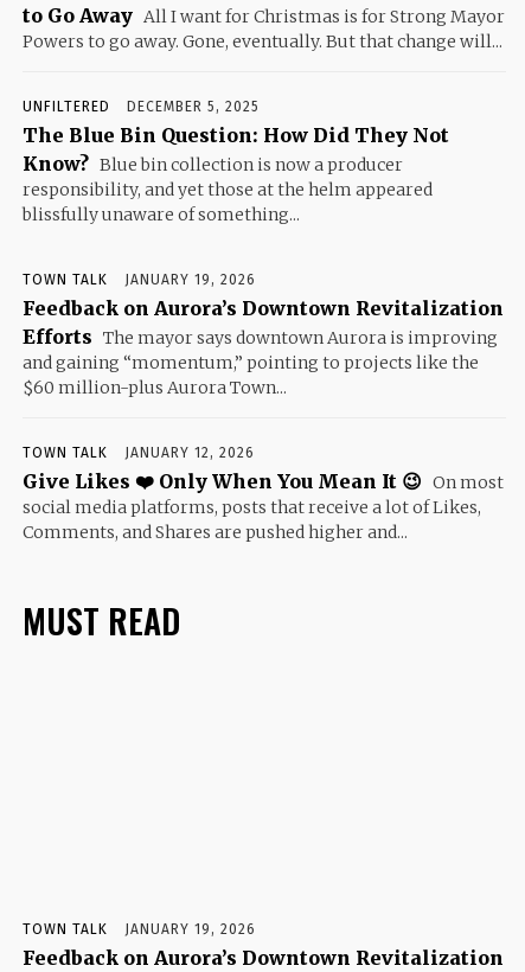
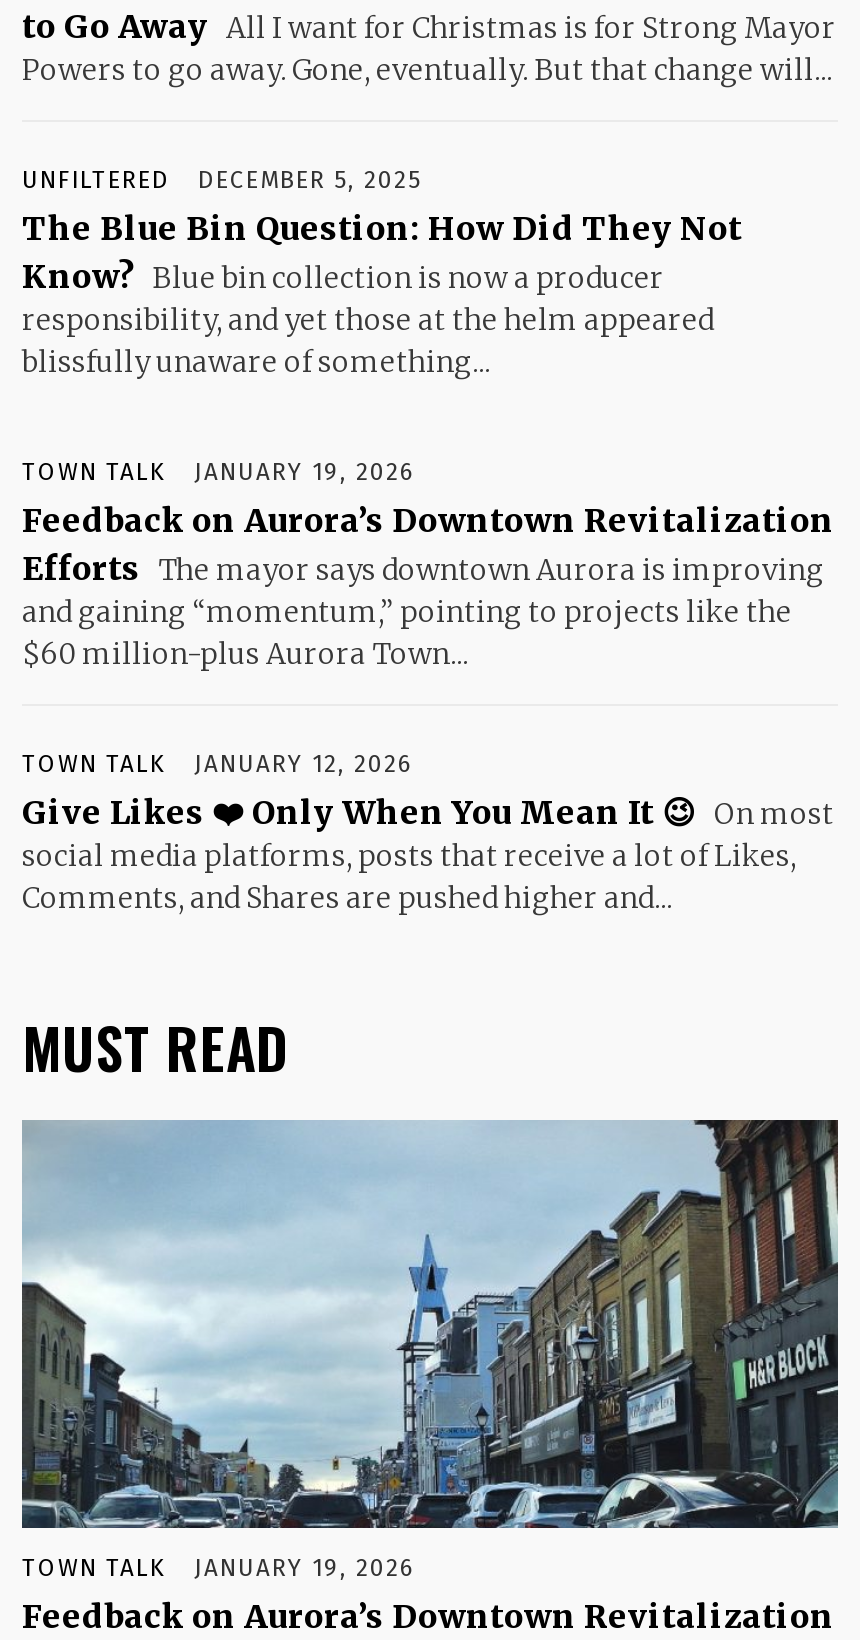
none -> [20,1118,840,1530] [image]

